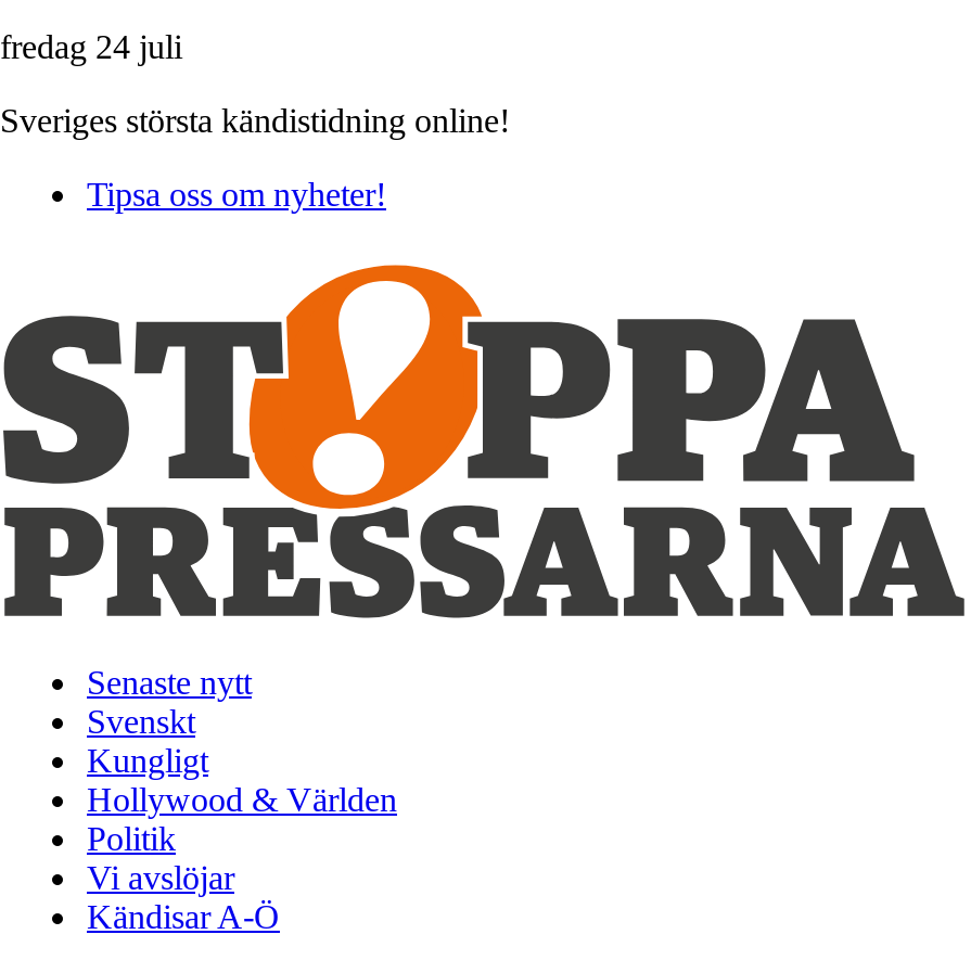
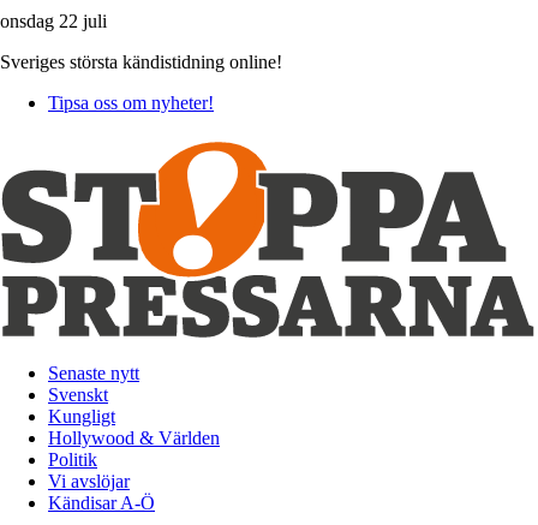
[0,28,182,65] fredag 24 juli -> [0,11,107,31] onsdag 22 juli

